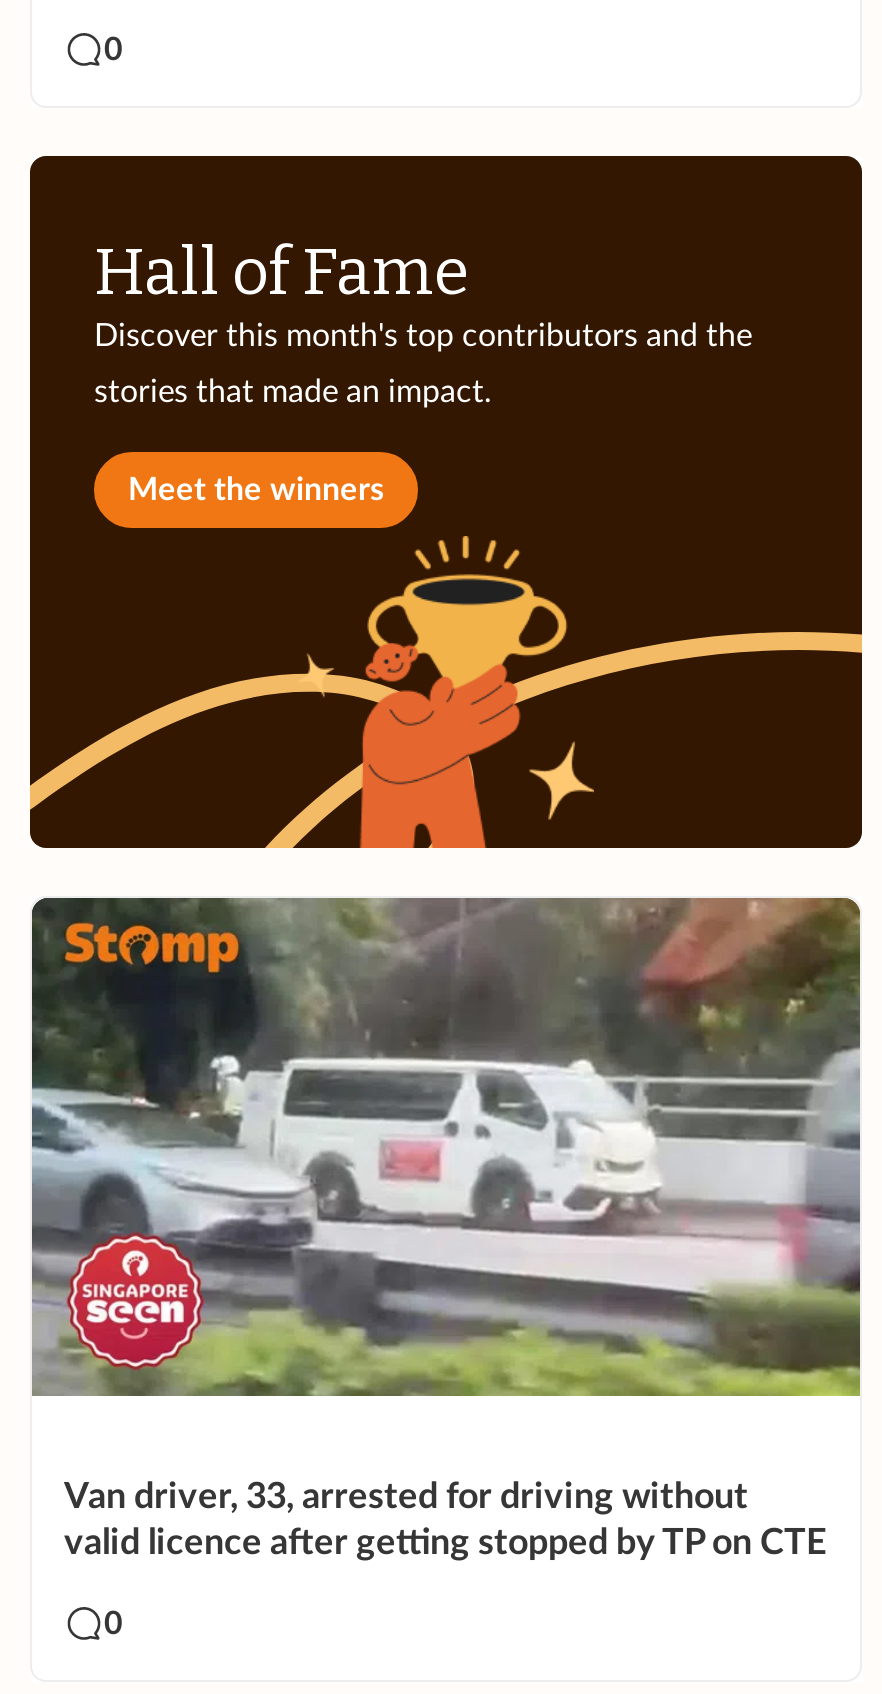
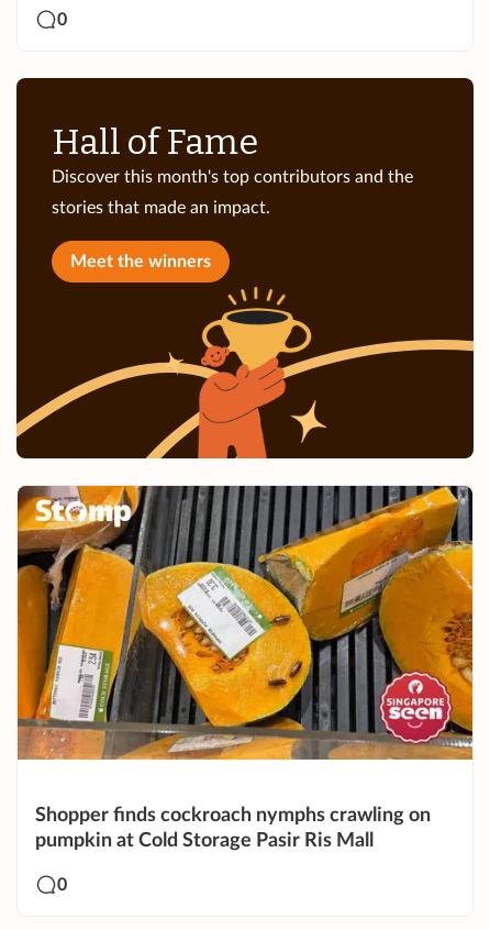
[30,896,862,1398] [image] -> [16,485,474,761] [image]
[64,1480,826,1562] Van driver, 33, arrested for driving without | valid licence after getting stopped by TP on CTE -> [35,806,431,851] Shopper finds cockroach nymphs crawling on | pumpkin at Cold Storage Pasir Ris Mall

